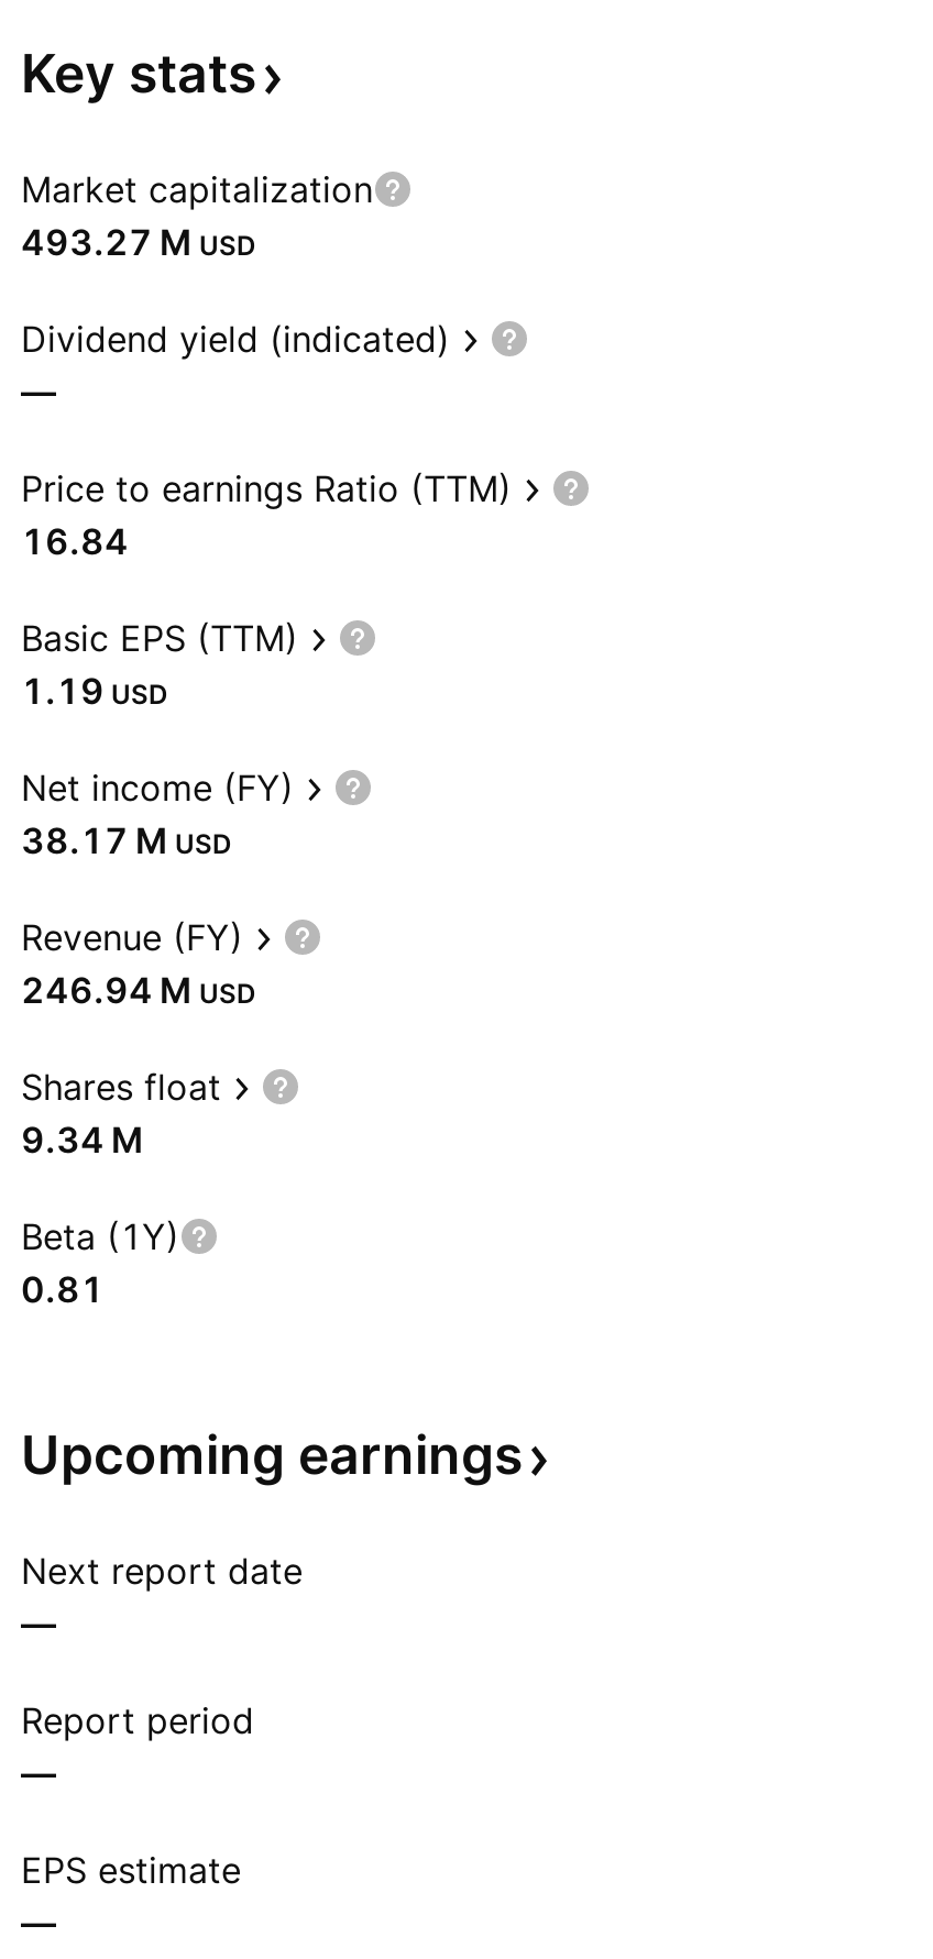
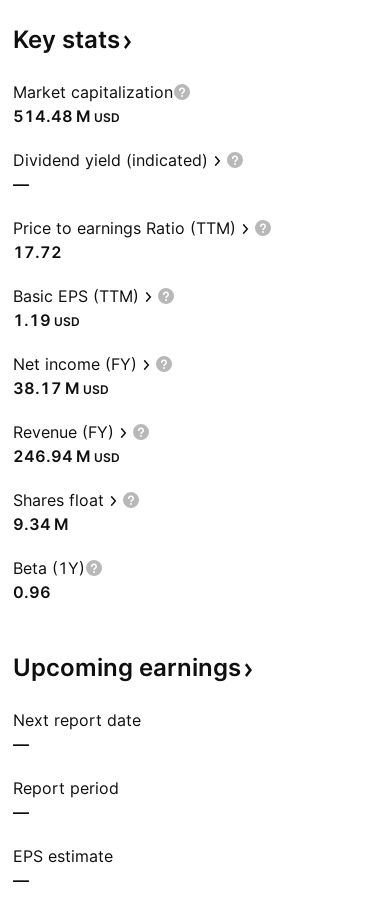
[21,220,256,264] 493.27 M USD -> [13,106,120,126] 514.48 M USD
[21,519,129,563] 16.84 -> [13,242,62,262] 17.72
[21,1267,105,1311] 0.81 -> [13,582,51,602] 0.96

